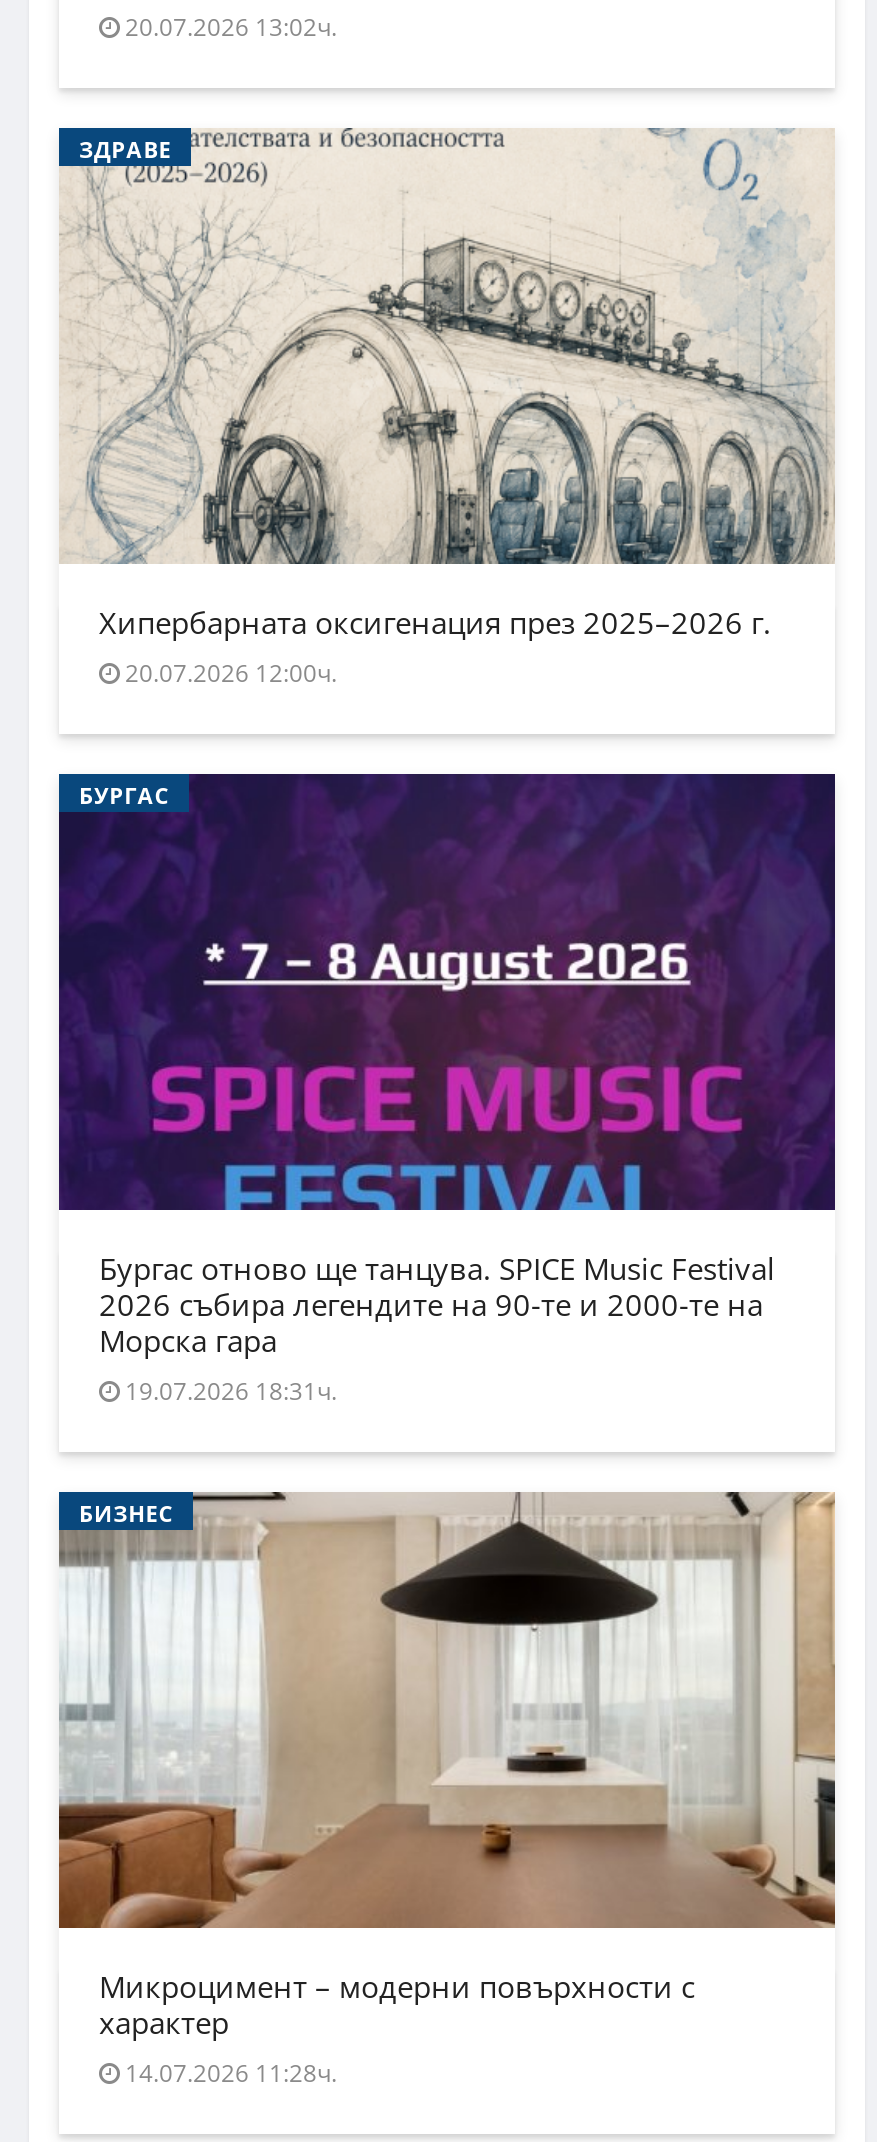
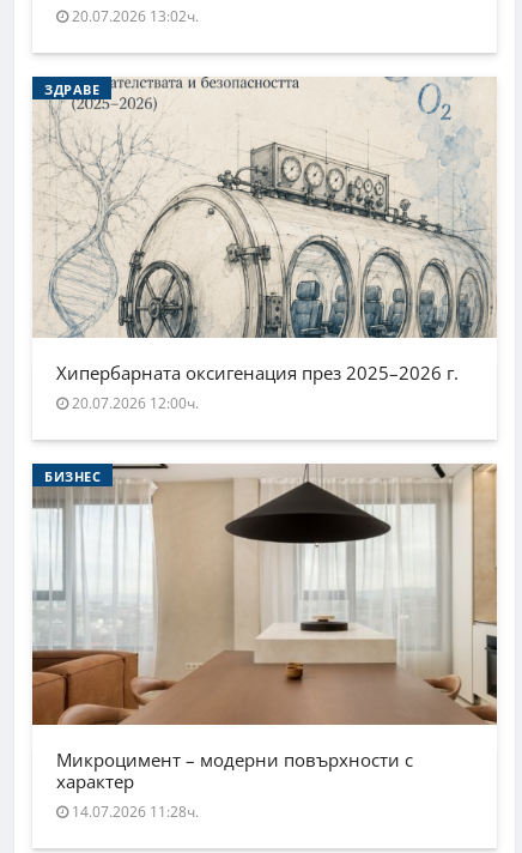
[57,772,837,1212] [image] | БУРГАС -> none
[99,1247,775,1407] Бургас отново ще танцува. SPICE Music Festival | 2026 събира легендите на 90-те и 2000-те на | Морска гара | 19.07.2026 18:31ч. -> none

